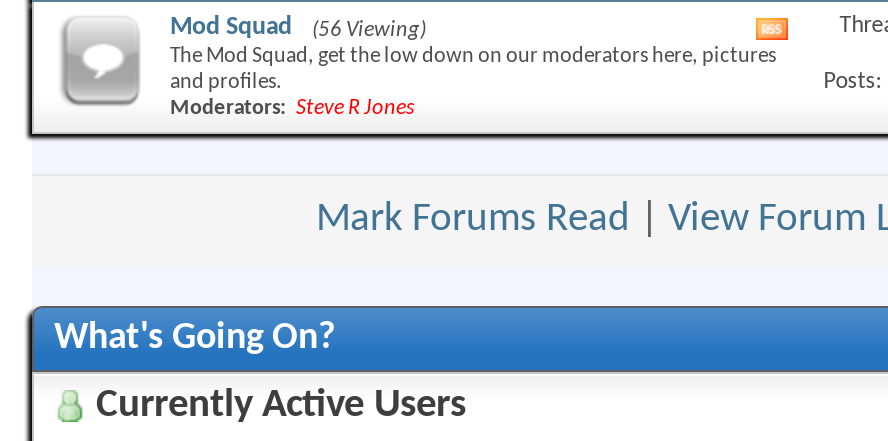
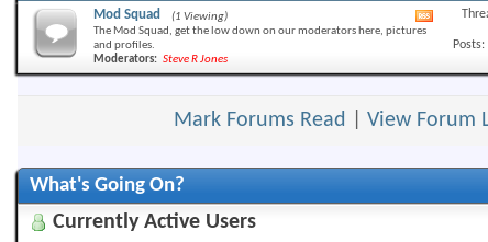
[170,14,426,42] Mod Squad (56 Viewing) -> [93,8,228,23] Mod Squad (1 Viewing)

